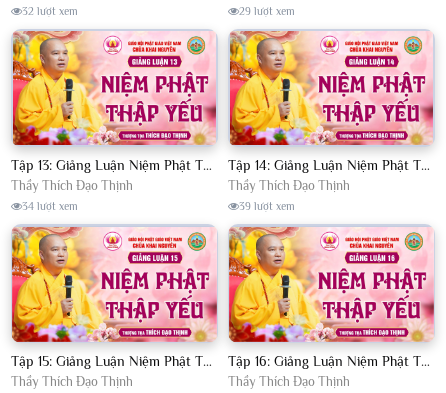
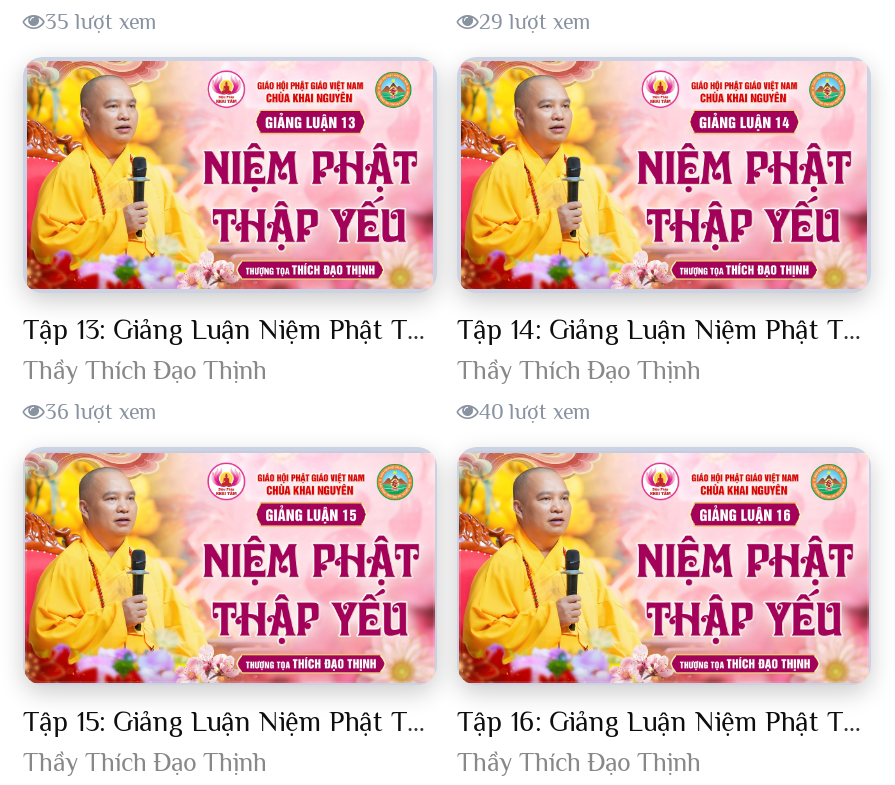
[22,5,78,17] 32 lượt xem -> [45,9,157,33] 35 lượt xem
[22,200,78,212] 34 lượt xem -> [45,400,157,424] 36 lượt xem
[239,200,295,212] 39 lượt xem -> [479,400,591,424] 40 lượt xem

